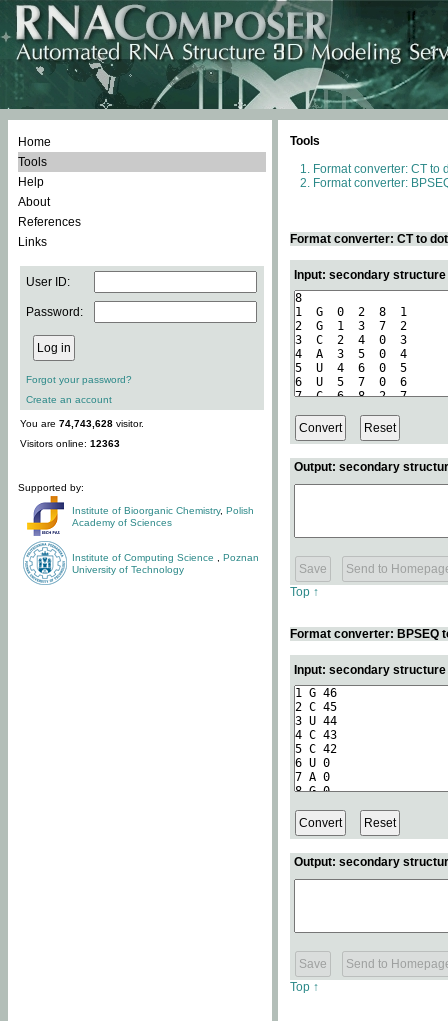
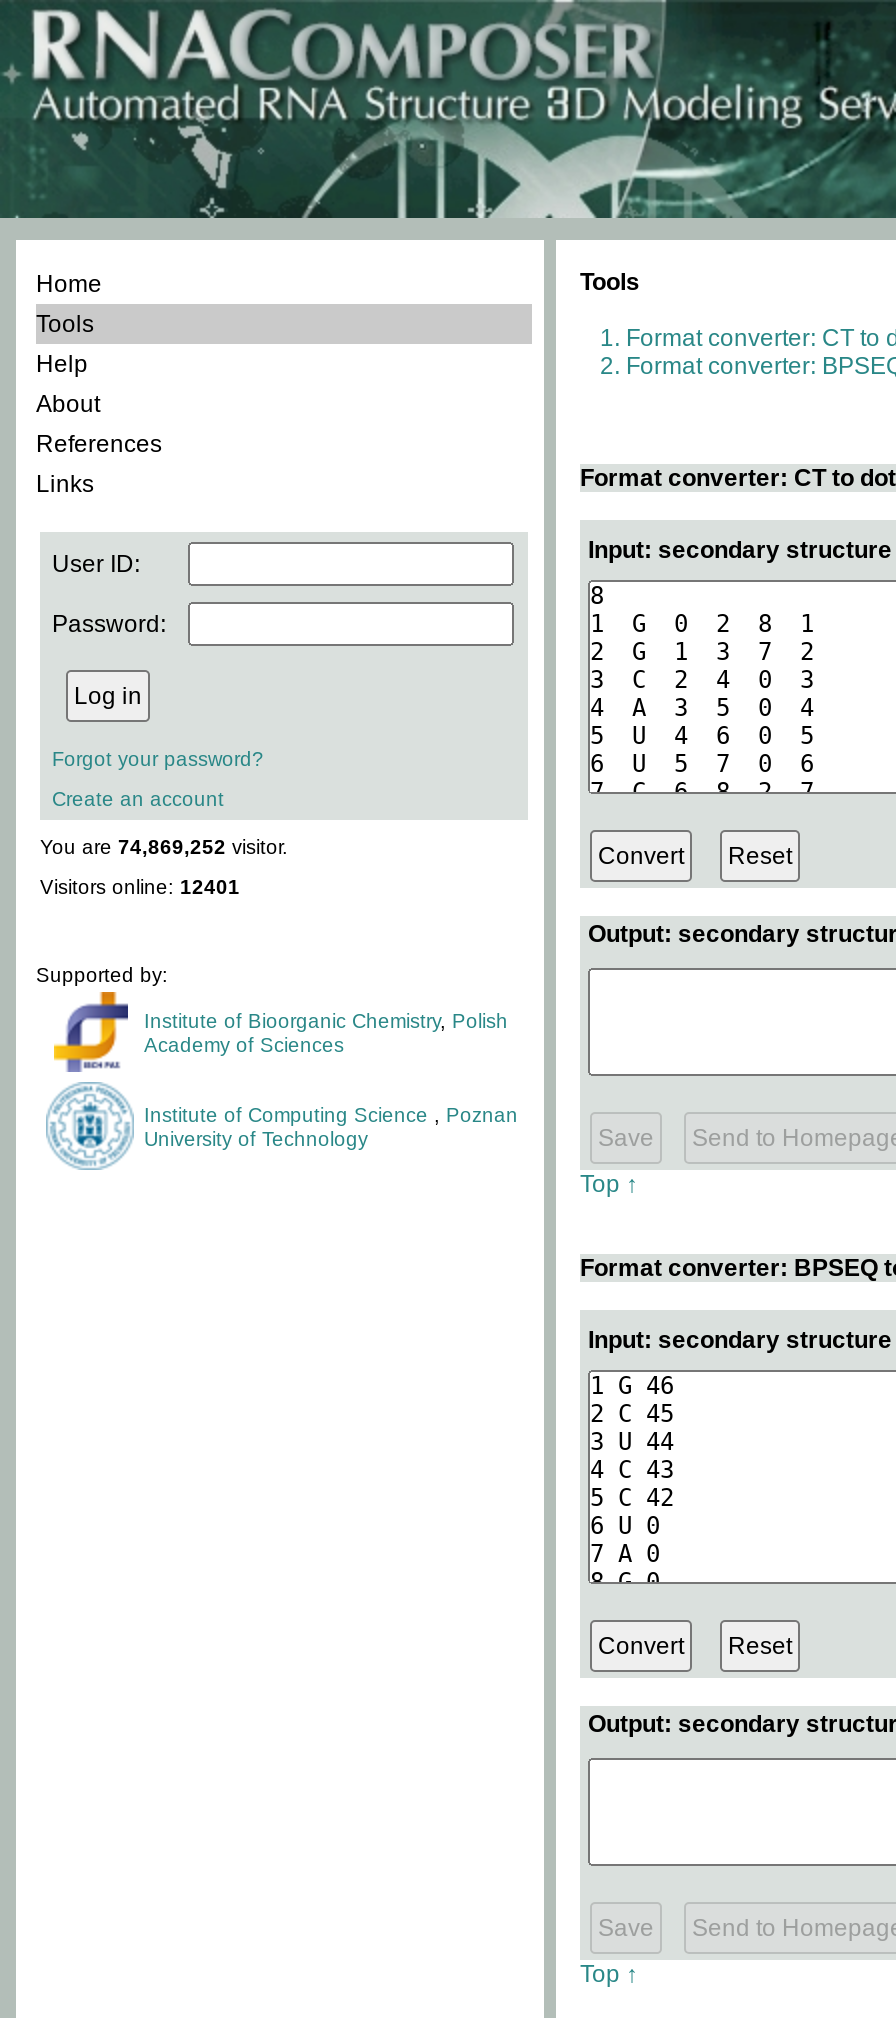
[20,418,144,429] You are 74,743,628 visitor. -> [40,836,288,858] You are 74,869,252 visitor.
[20,438,120,449] Visitors online: 12363 -> [40,876,240,898] Visitors online: 12401

